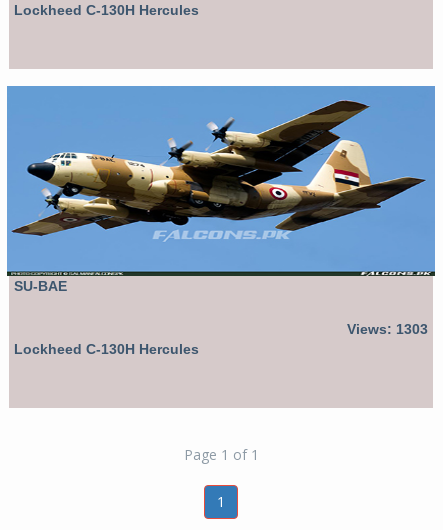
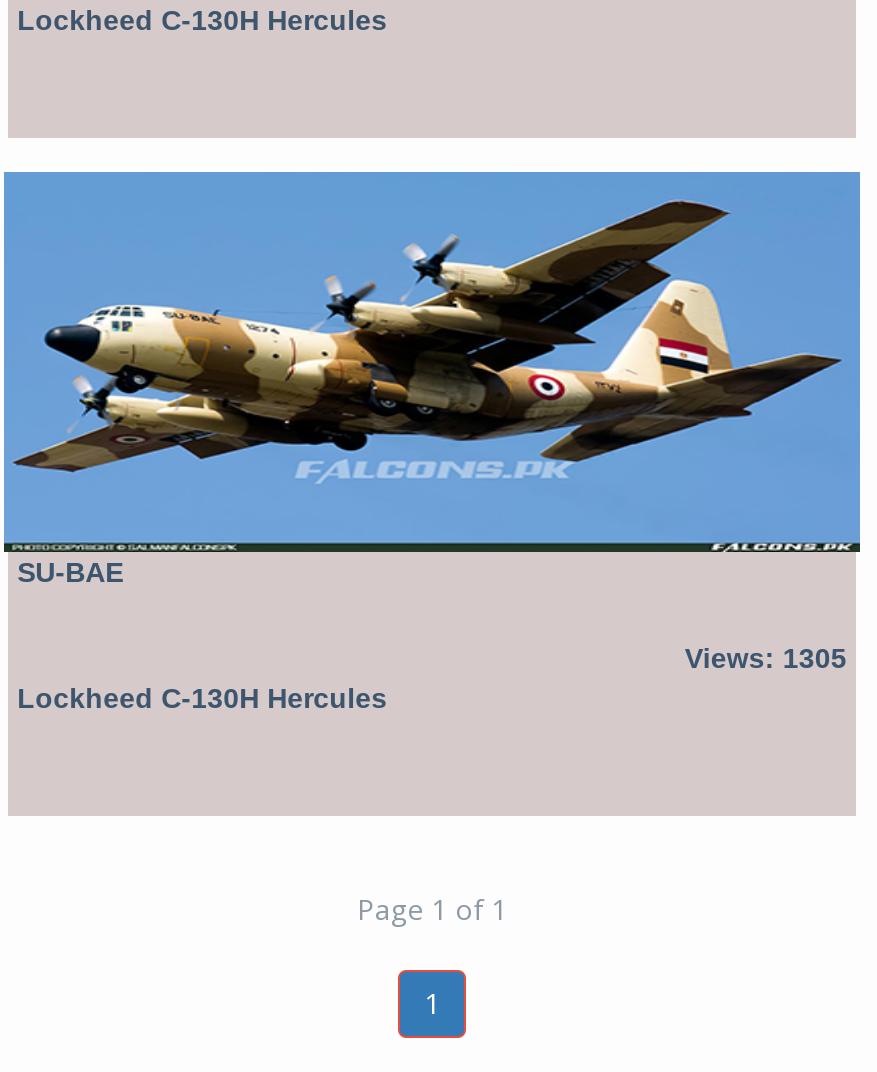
[347,321,428,337] Views: 1303 -> [685,643,847,675] Views: 1305

